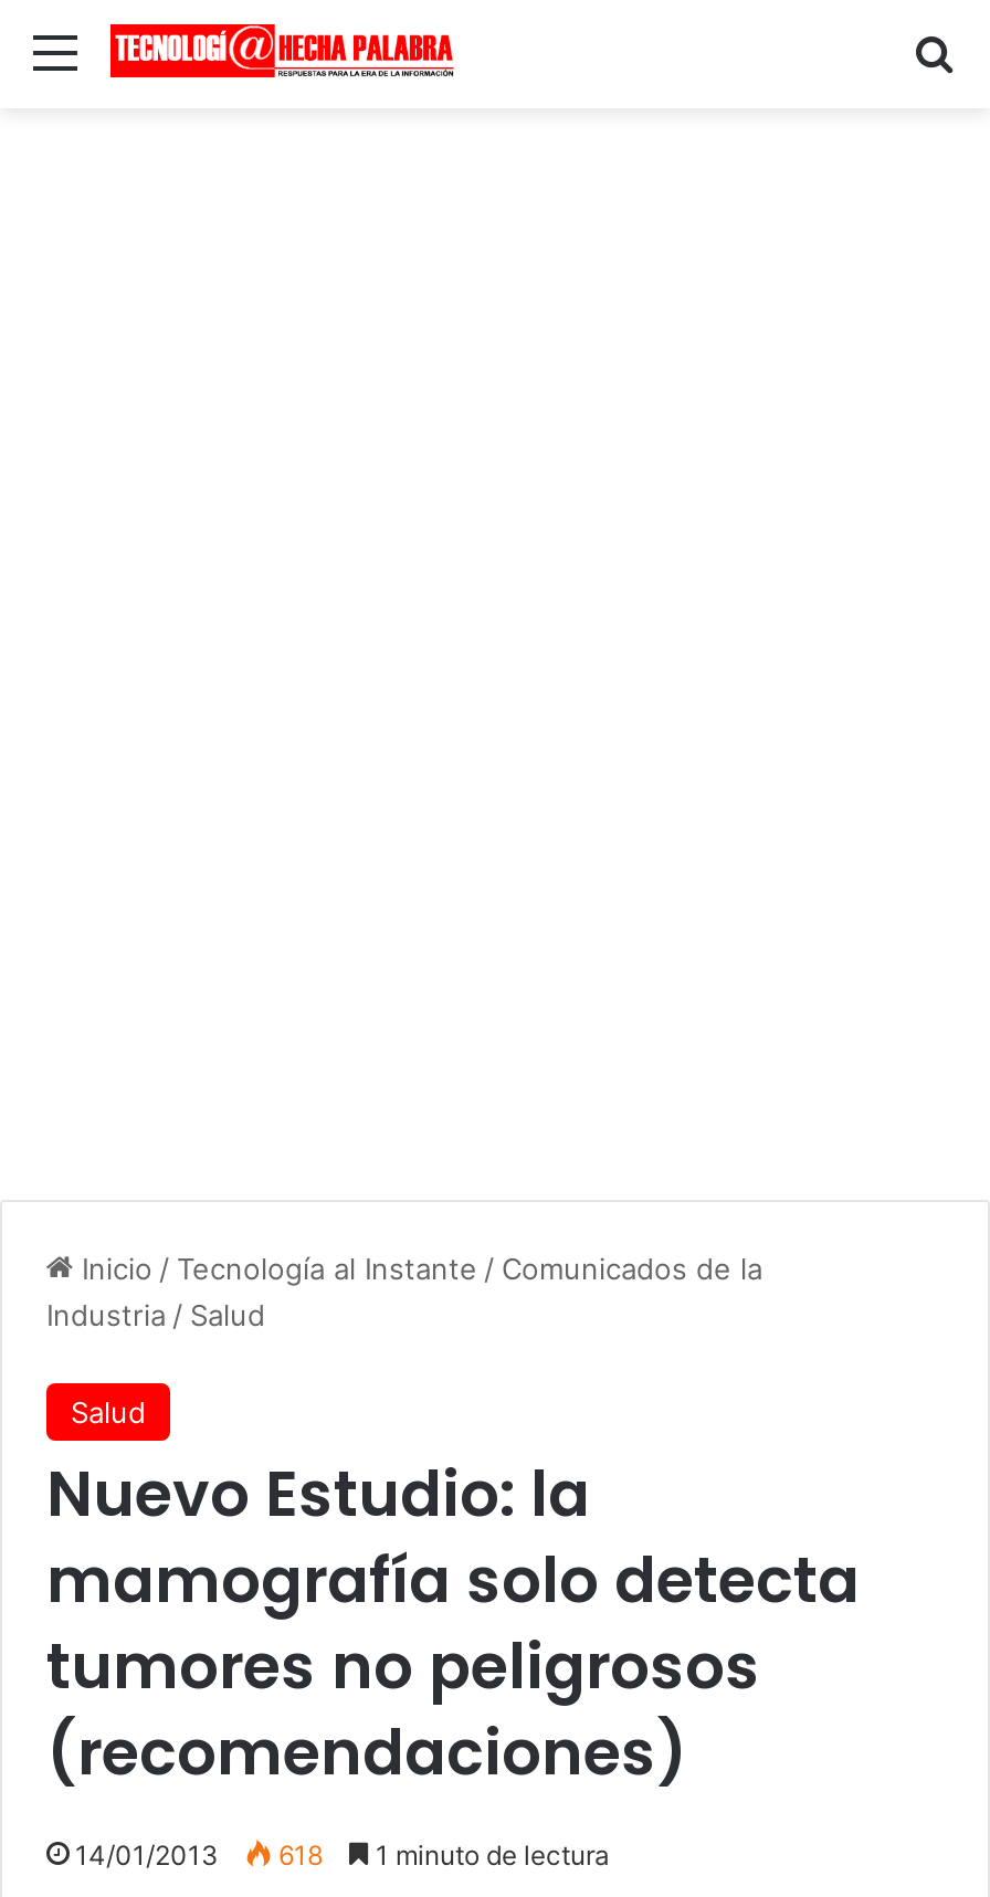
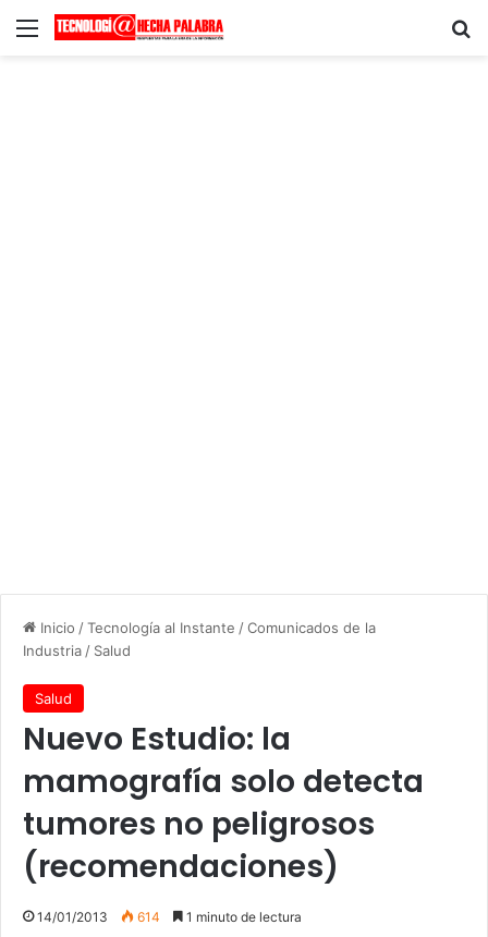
[75,1838,610,1871] 14/01/2013 618 1 minuto de lectura -> [37,908,302,925] 14/01/2013 614 1 minuto de lectura

